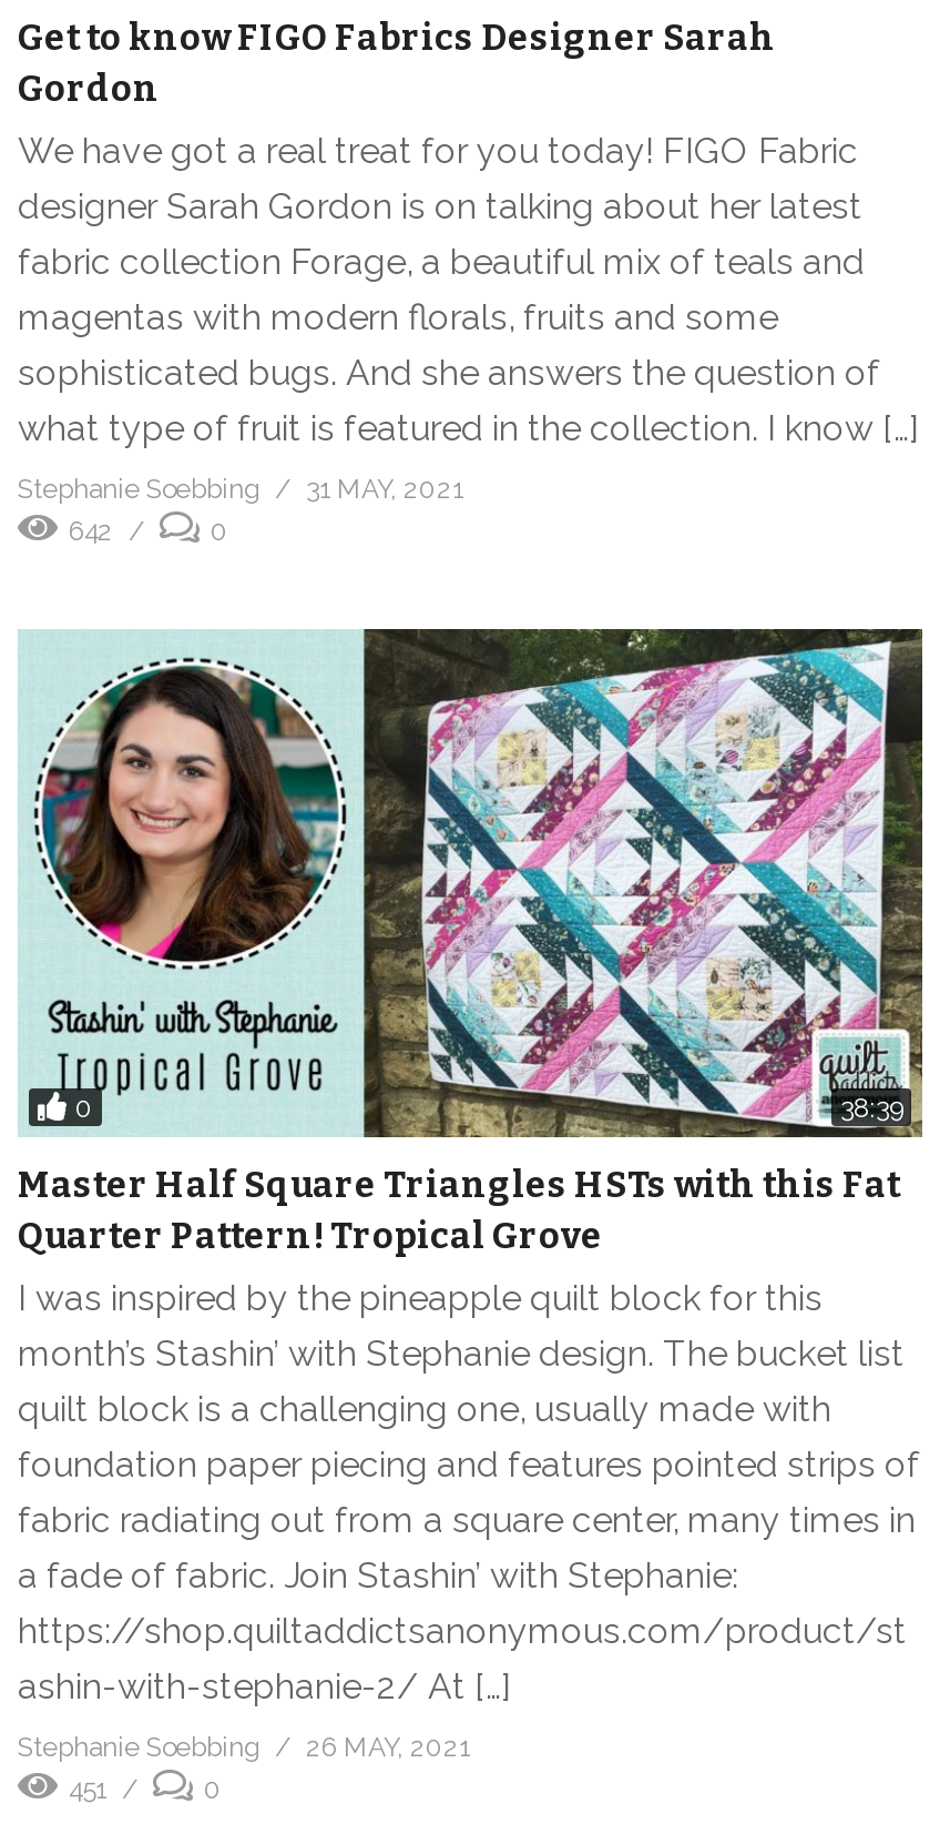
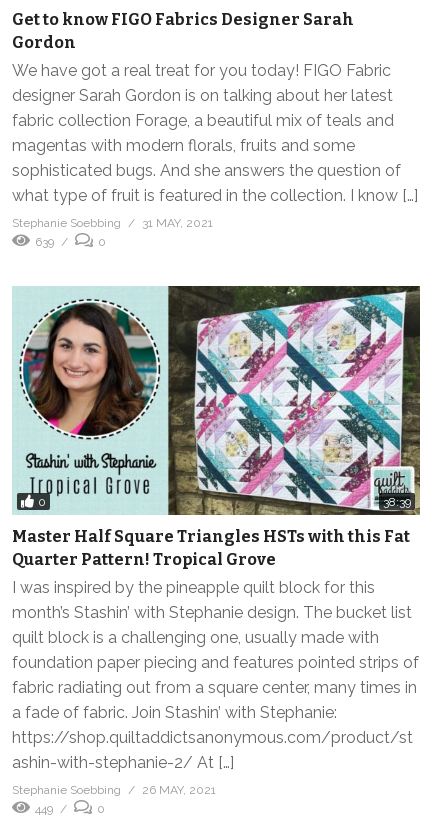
[69,515,113,546] 642 -> [35,235,54,249] 639
[69,1774,106,1805] 451 -> [35,802,53,816] 449

